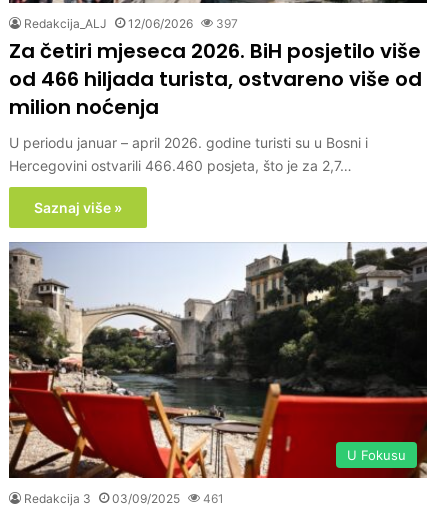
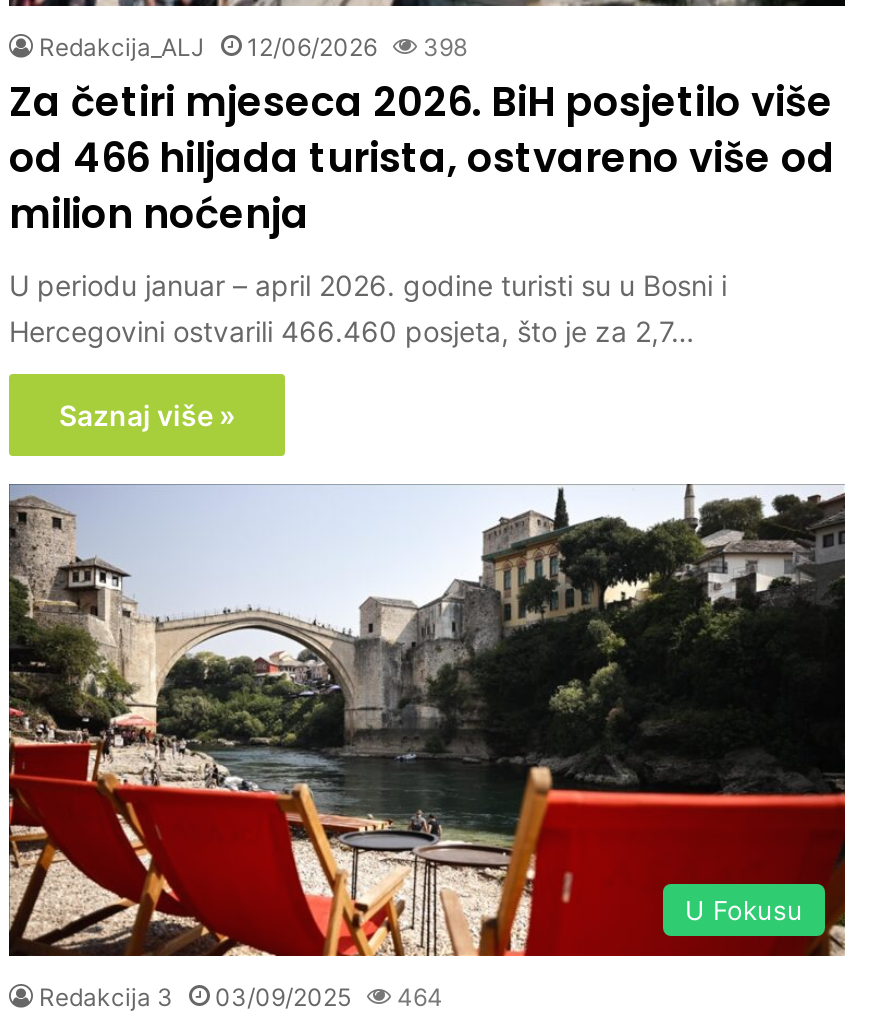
[24,16,238,31] Redakcija_ALJ 12/06/2026 397 -> [39,33,467,63] Redakcija_ALJ 12/06/2026 398
[24,491,224,506] Redakcija 3 03/09/2025 461 -> [39,981,443,1011] Redakcija 3 03/09/2025 464

